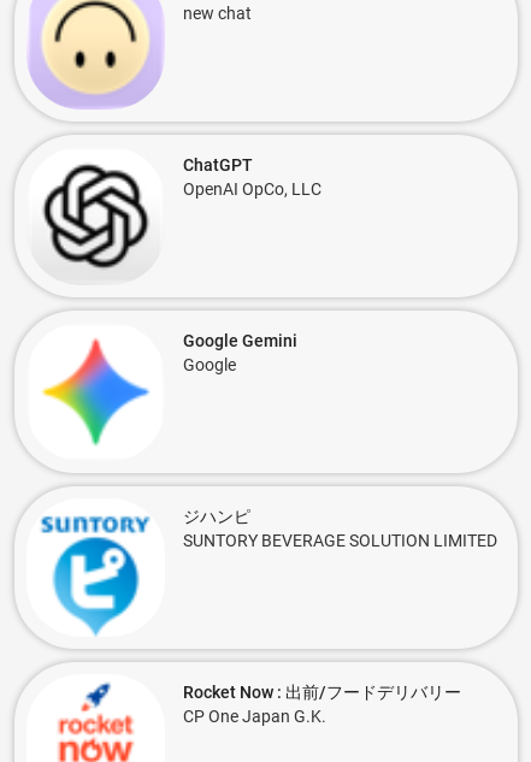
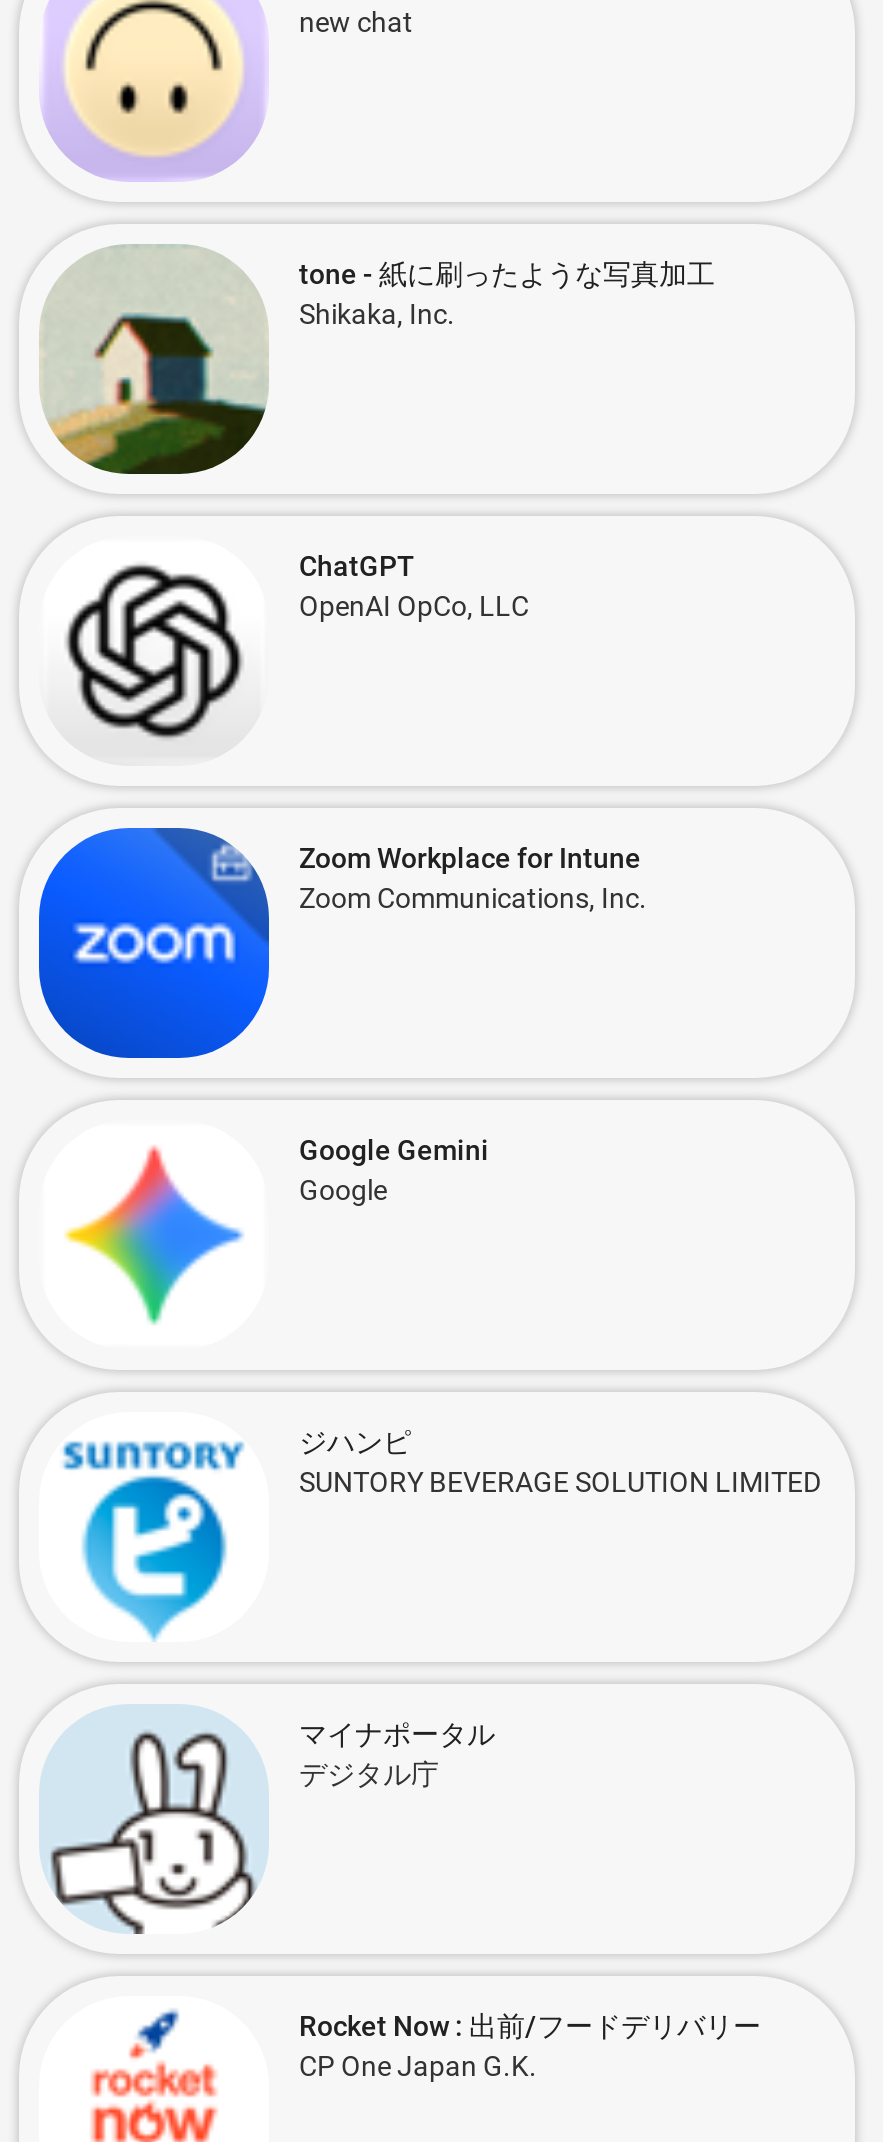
none -> [39,244,715,476] [image] | tone - 紙に刷ったような写真加工 | Shikaka, Inc.
none -> [37,826,647,1060] [image] | Zoom Workplace for Intune | Zoom Communications, Inc.
none -> [41,1706,495,1936] [image] | マイナポータル | デジタル庁

